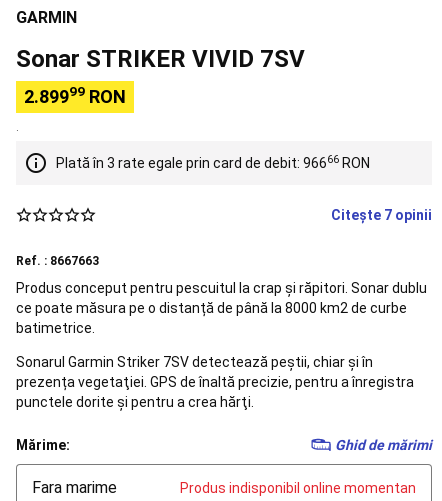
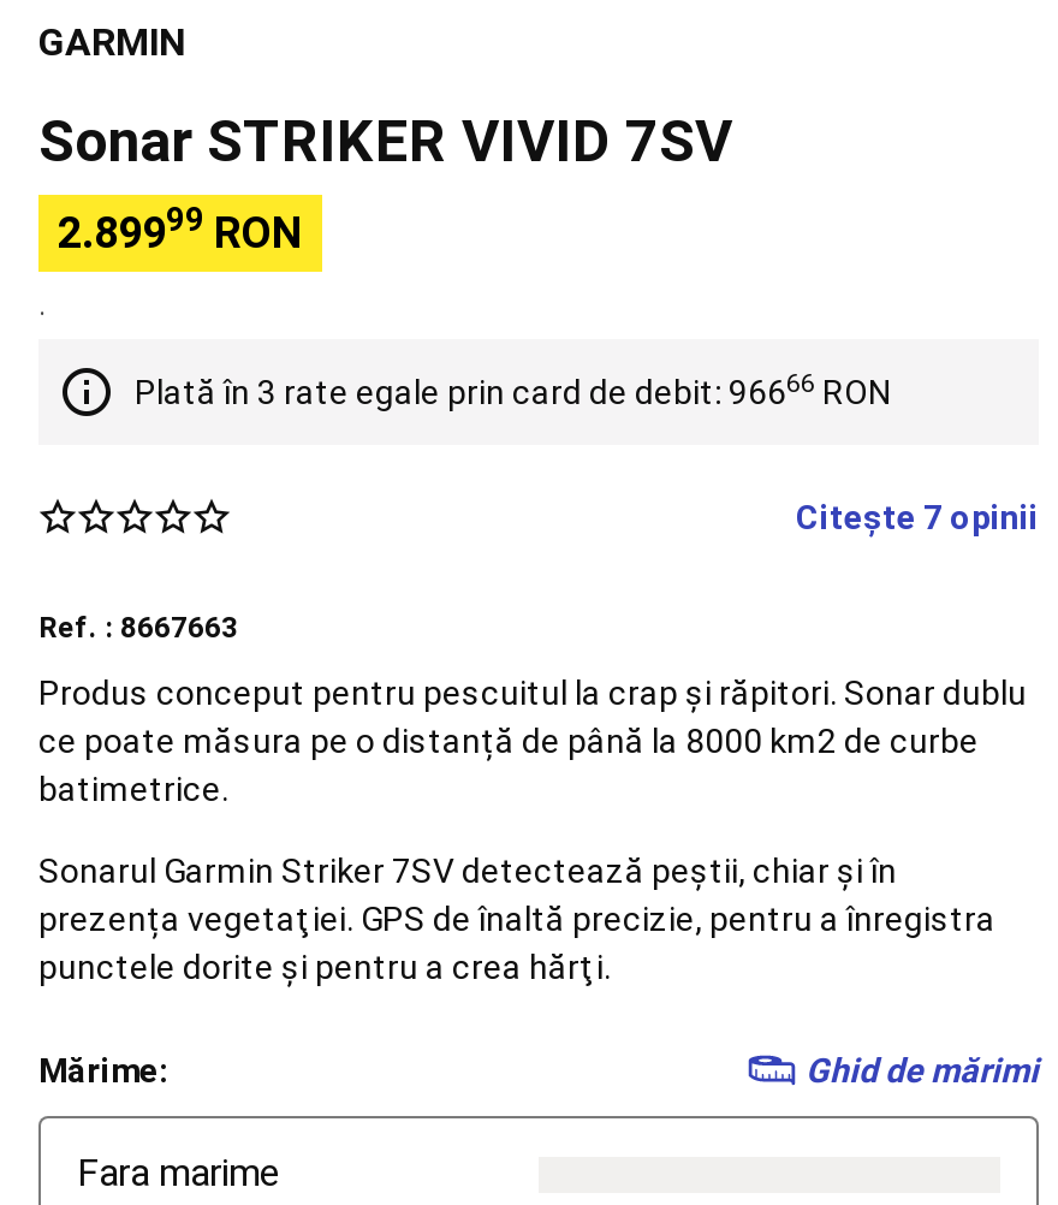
[180,480,416,496] Produs indisponibil online momentan -> none

